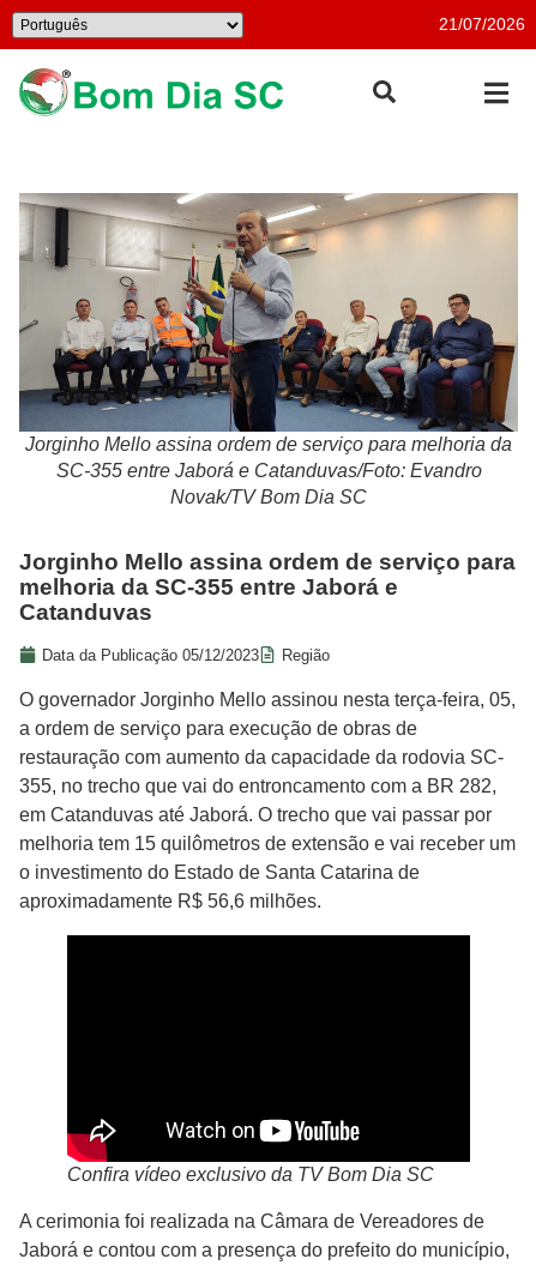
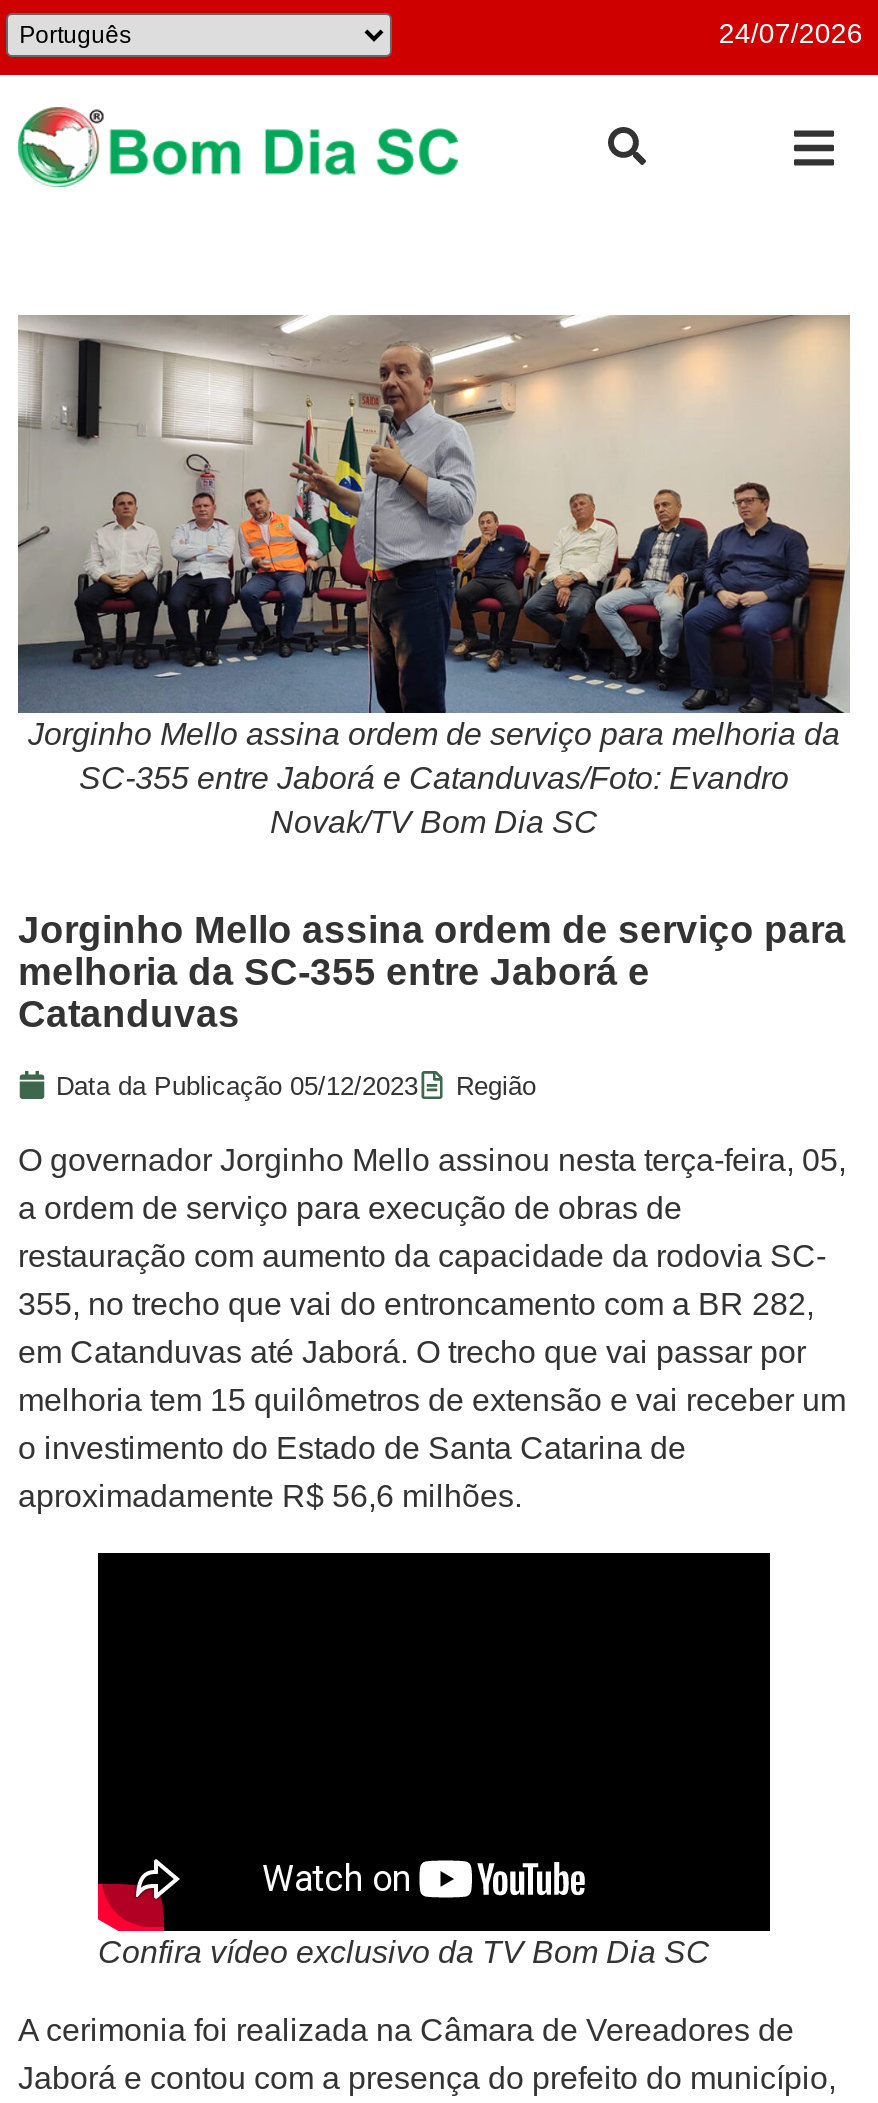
[439,14,526,33] 21/07/2026 -> [719,16,863,48] 24/07/2026

